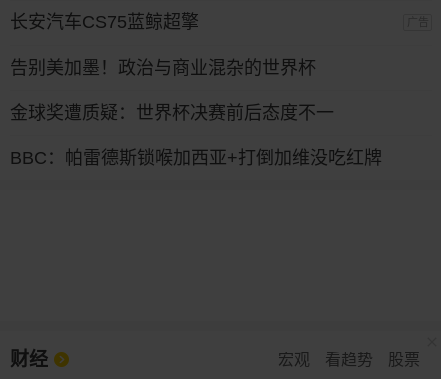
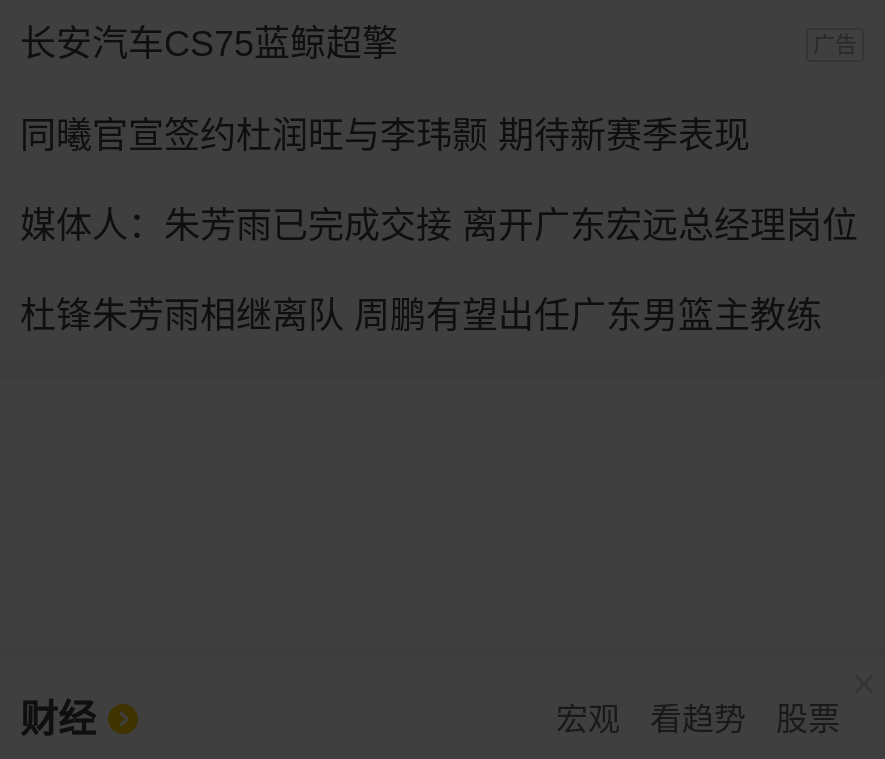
[10,58,316,78] 告别美加墨！政治与商业混杂的世界杯 -> [20,116,750,156] 同曦官宣签约杜润旺与李玮颢 期待新赛季表现
[10,103,334,123] 金球奖遭质疑：世界杯决赛前后态度不一 -> [20,206,858,246] 媒体人：朱芳雨已完成交接 离开广东宏远总经理岗位
[10,148,382,168] BBC：帕雷德斯锁喉加西亚+打倒加维没吃红牌 -> [20,296,822,336] 杜锋朱芳雨相继离队 周鹏有望出任广东男篮主教练

